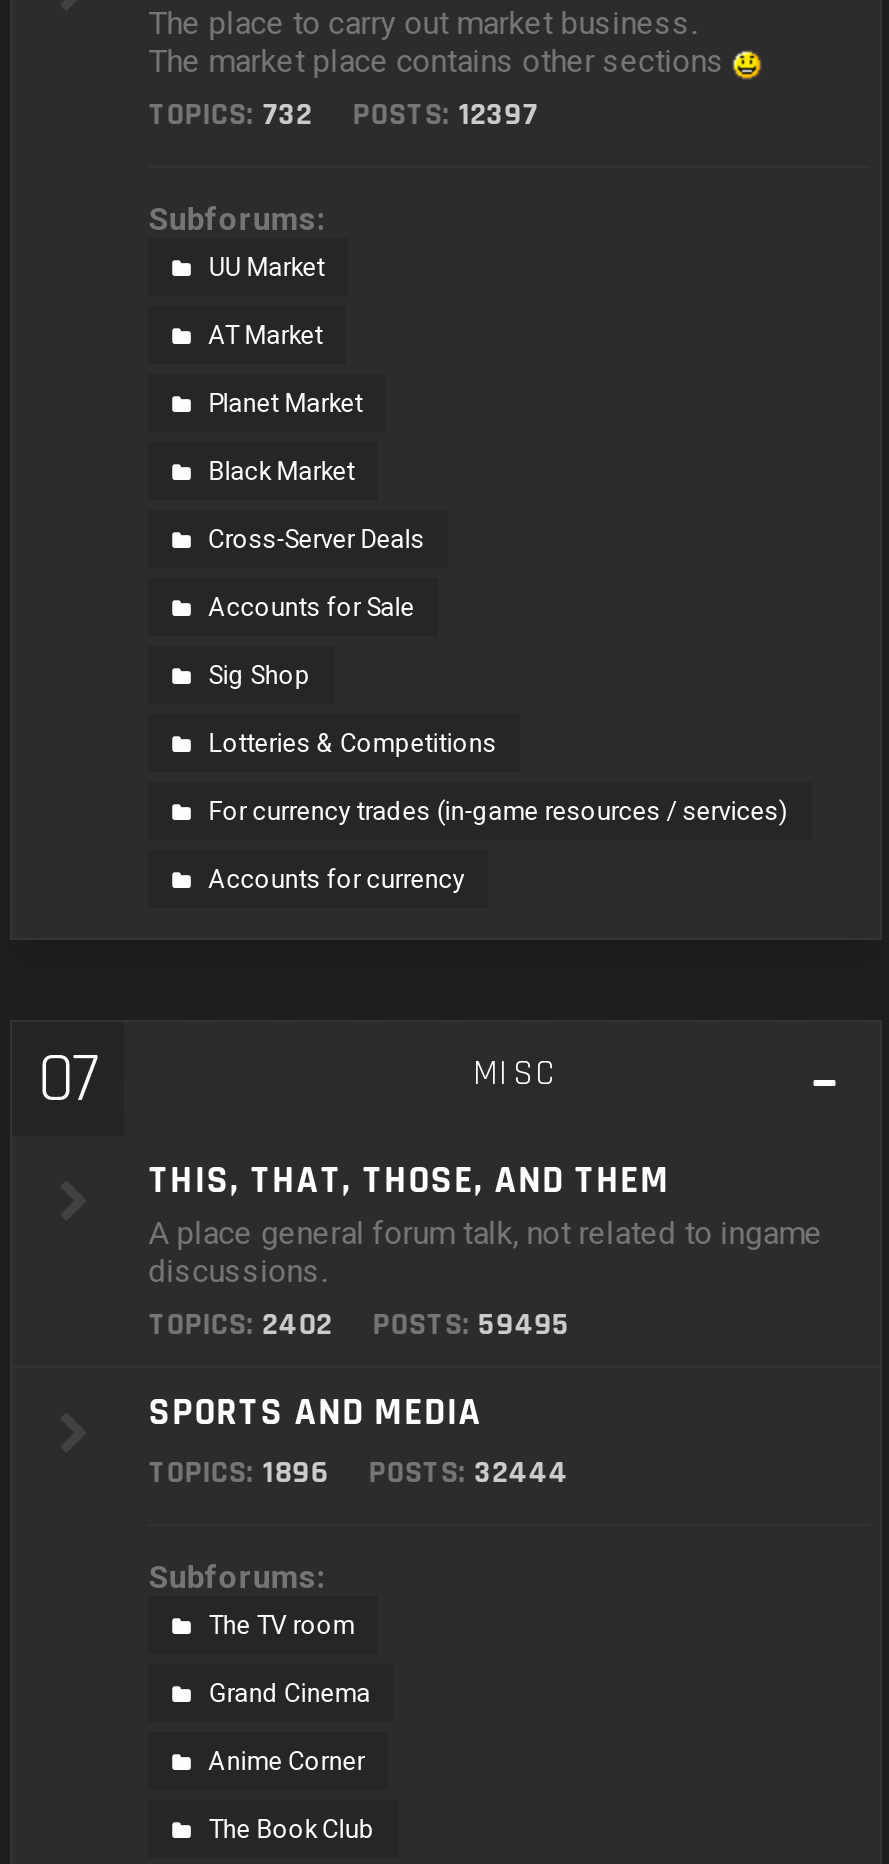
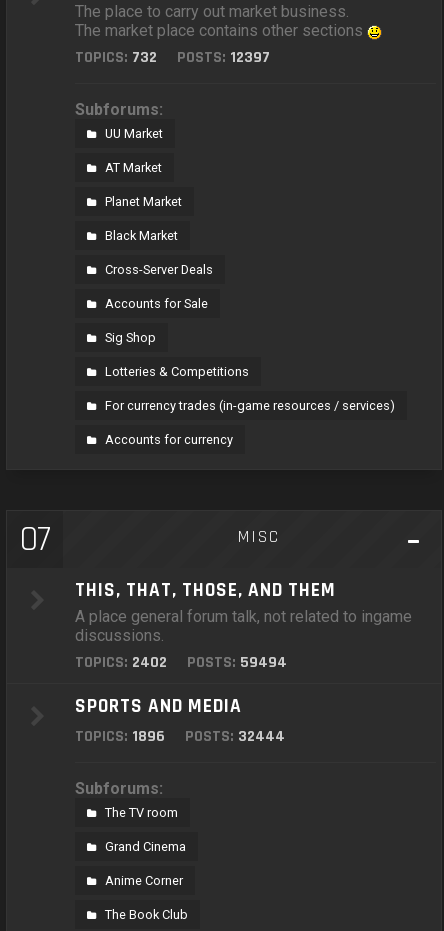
[148,1305,570,1347] TOPICS: 2402 POSTS: 59495 -> [75,652,287,673] TOPICS: 2402 POSTS: 59494

